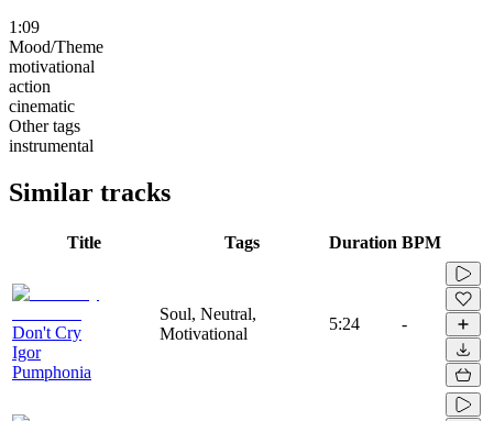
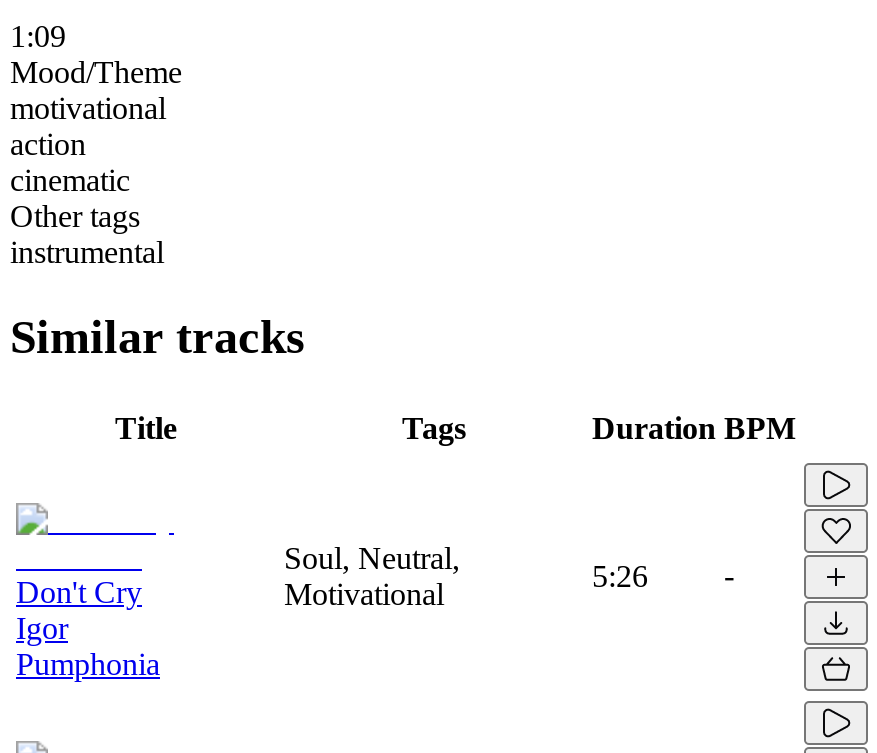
[329,314,360,333] 5:24 -> [592,558,648,592] 5:26

